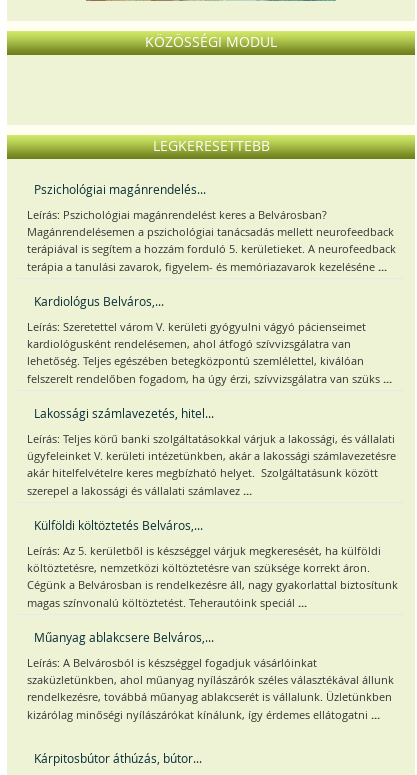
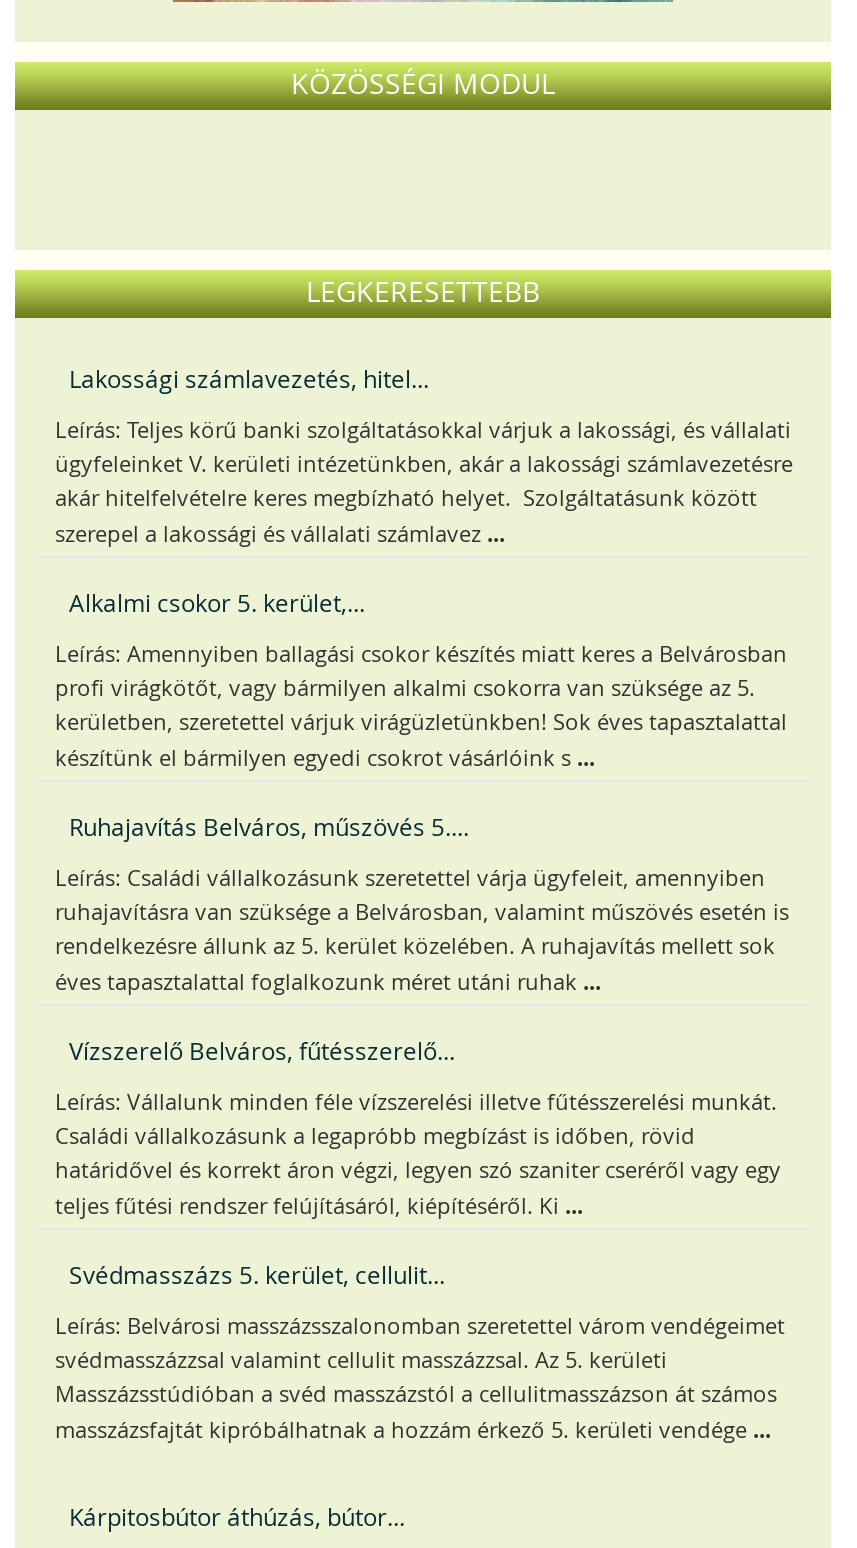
[27,181,396,386] Pszichológiai magánrendelés... | Leírás: Pszichológiai magánrendelést keres a Belvárosban? | Magánrendelésemen a pszichológiai tanácsadás mellett neurofeedback | terápiával is segítem a hozzám forduló 5. kerületieket. A neurofeedback | terápia a tanulási zavarok, figyelem- és memóriazavarok kezeléséne... | Kardiológus Belváros,... | Leírás: Szeretettel várom V. kerületi gyógyulni vágyó pácienseimet | kardiológusként rendelésemen, ahol átfogó szívvizsgálatra van | lehetőség. Teljes egészében betegközpontú szemlélettel, kiválóan | felszerelt rendelőben fogadom, ha úgy érzi, szívvizsgálatra van szüks... -> none
moved [27,405,396,498] -> [55,363,793,549]: Lakossági számlavezetés, hitel... | Leírás: Teljes körű banki szolgáltatásokkal várjuk a lakossági, és vállalati | ügyfeleinket V. kerületi intézetünkben, akár a lakossági számlavezetésre | akár hitelfelvételre keres megbízható helyet. Szolgáltatásunk között | szerepel a lakossági és vállalati számlavez...
[27,517,398,722] Külföldi költöztetés Belváros,... | Leírás: Az 5. kerületből is készséggel várjuk megkeresését, ha külföldi | költöztetésre, nemzetközi költöztetésre van szüksége korrekt áron. | Cégünk a Belvárosban is rendelkezésre áll, nagy gyakorlattal biztosítunk | magas színvonalú költöztetést. Teherautóink speciál... | Műanyag ablakcsere Belváros,... | Leírás: A Belvárosból is készséggel fogadjuk vásárlóinkat | szaküzletünkben, ahol műanyag nyílászárók széles választékával állunk | rendelkezésre, továbbá műanyag ablakcserét is vállalunk. Üzletünkben | kizárólag minőségi nyílászárókat kínálunk, így érdemes ellátogatni... -> [55,587,789,1445] Alkalmi csokor 5. kerület,... | Leírás: Amennyiben ballagási csokor készítés miatt keres a Belvárosban | profi virágkötőt, vagy bármilyen alkalmi csokorra van szüksége az 5. | kerületben, szeretettel várjuk virágüzletünkben! Sok éves tapasztalattal | készítünk el bármilyen egyedi csokrot vásárlóink s... | Ruhajavítás Belváros, műszövés 5.... | Leírás: Családi vállalkozásunk szeretettel várja ügyfeleit, amennyiben | ruhajavításra van szüksége a Belvárosban, valamint műszövés esetén is | rendelkezésre állunk az 5. kerület közelében. A ruhajavítás mellett sok | éves tapasztalattal foglalkozunk méret utáni ruhak... | Vízszerelő Belváros, fűtésszerelő... | Leírás: Vállalunk minden féle vízszerelési illetve fűtésszerelési munkát. | Családi vállalkozásunk a legapróbb megbízást is időben, rövid | határidővel és korrekt áron végzi, legyen szó szaniter cseréről vagy egy | teljes fűtési rendszer felújításáról, kiépítéséről. Ki... | Svédmasszázs 5. kerület, cellulit... | Leírás: Belvárosi masszázsszalonomban szeretettel várom vendégeimet | svédmasszázzsal valamint cellulit masszázzsal. Az 5. kerületi | Masszázsstúdióban a svéd masszázstól a cellulitmasszázson át számos | masszázsfajtát kipróbálhatnak a hozzám érkező 5. kerületi vendége...

